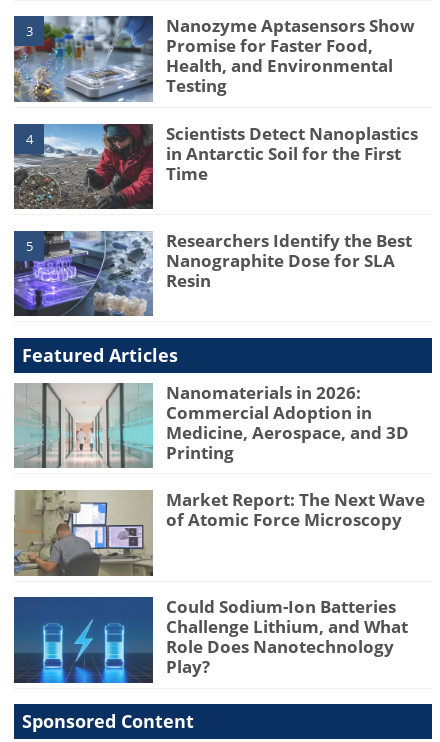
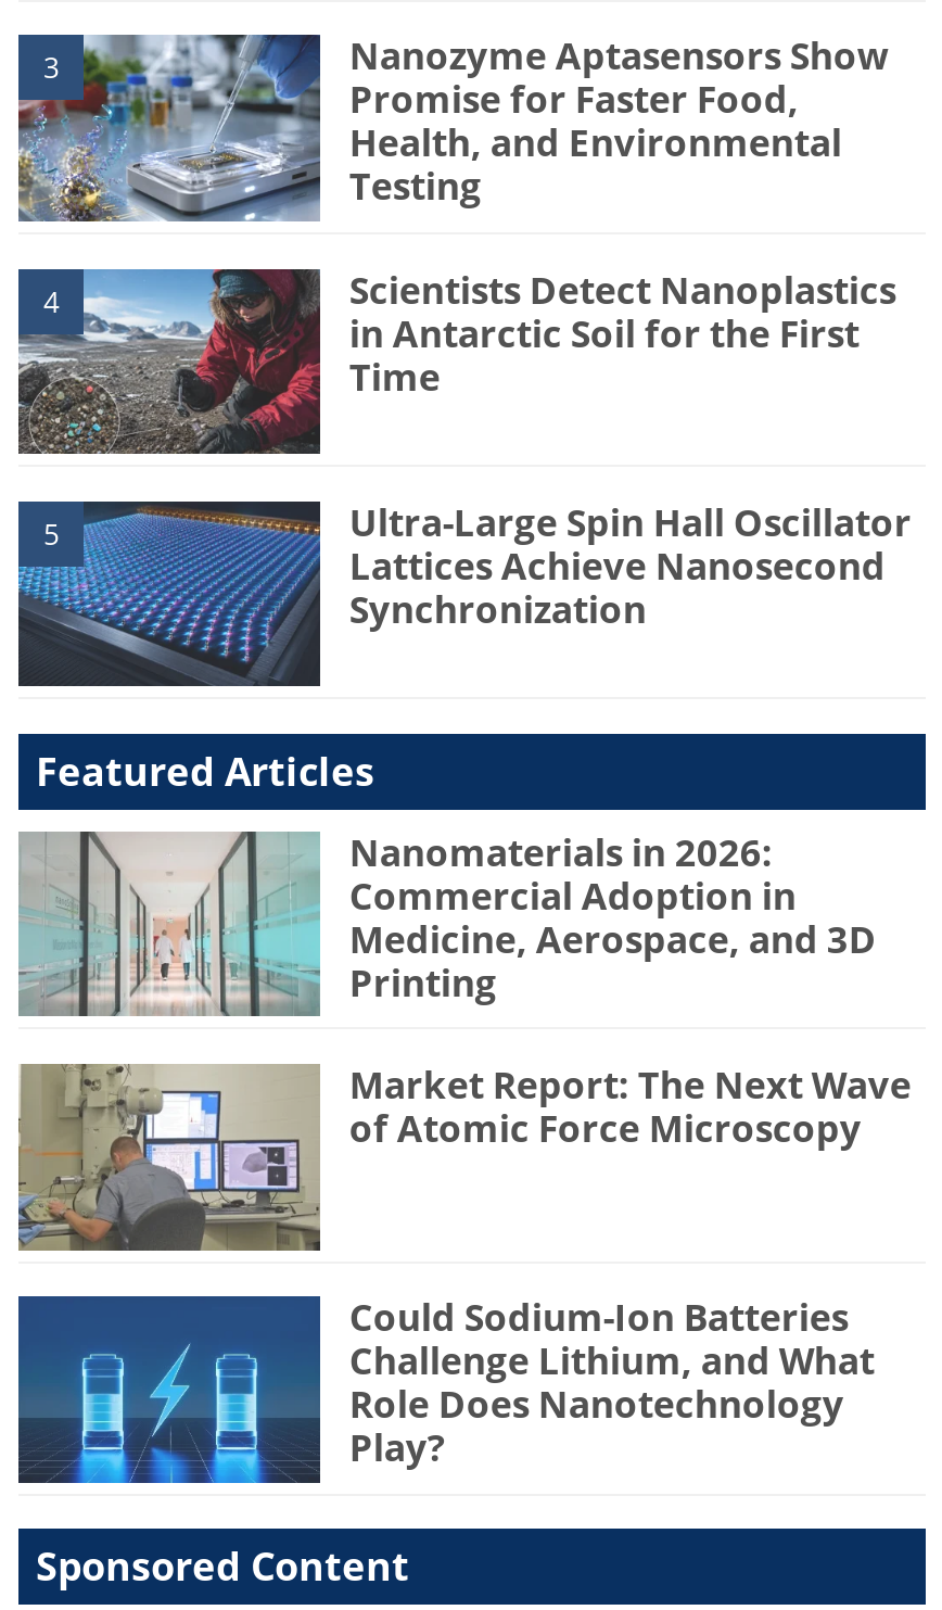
[13,229,412,317] [image] | Researchers Identify the Best | Nanographite Dose for SLA | Resin -> [16,497,911,686] [image] | Ultra-Large Spin Hall Oscillator | Lattices Achieve Nanosecond | Synchronization

